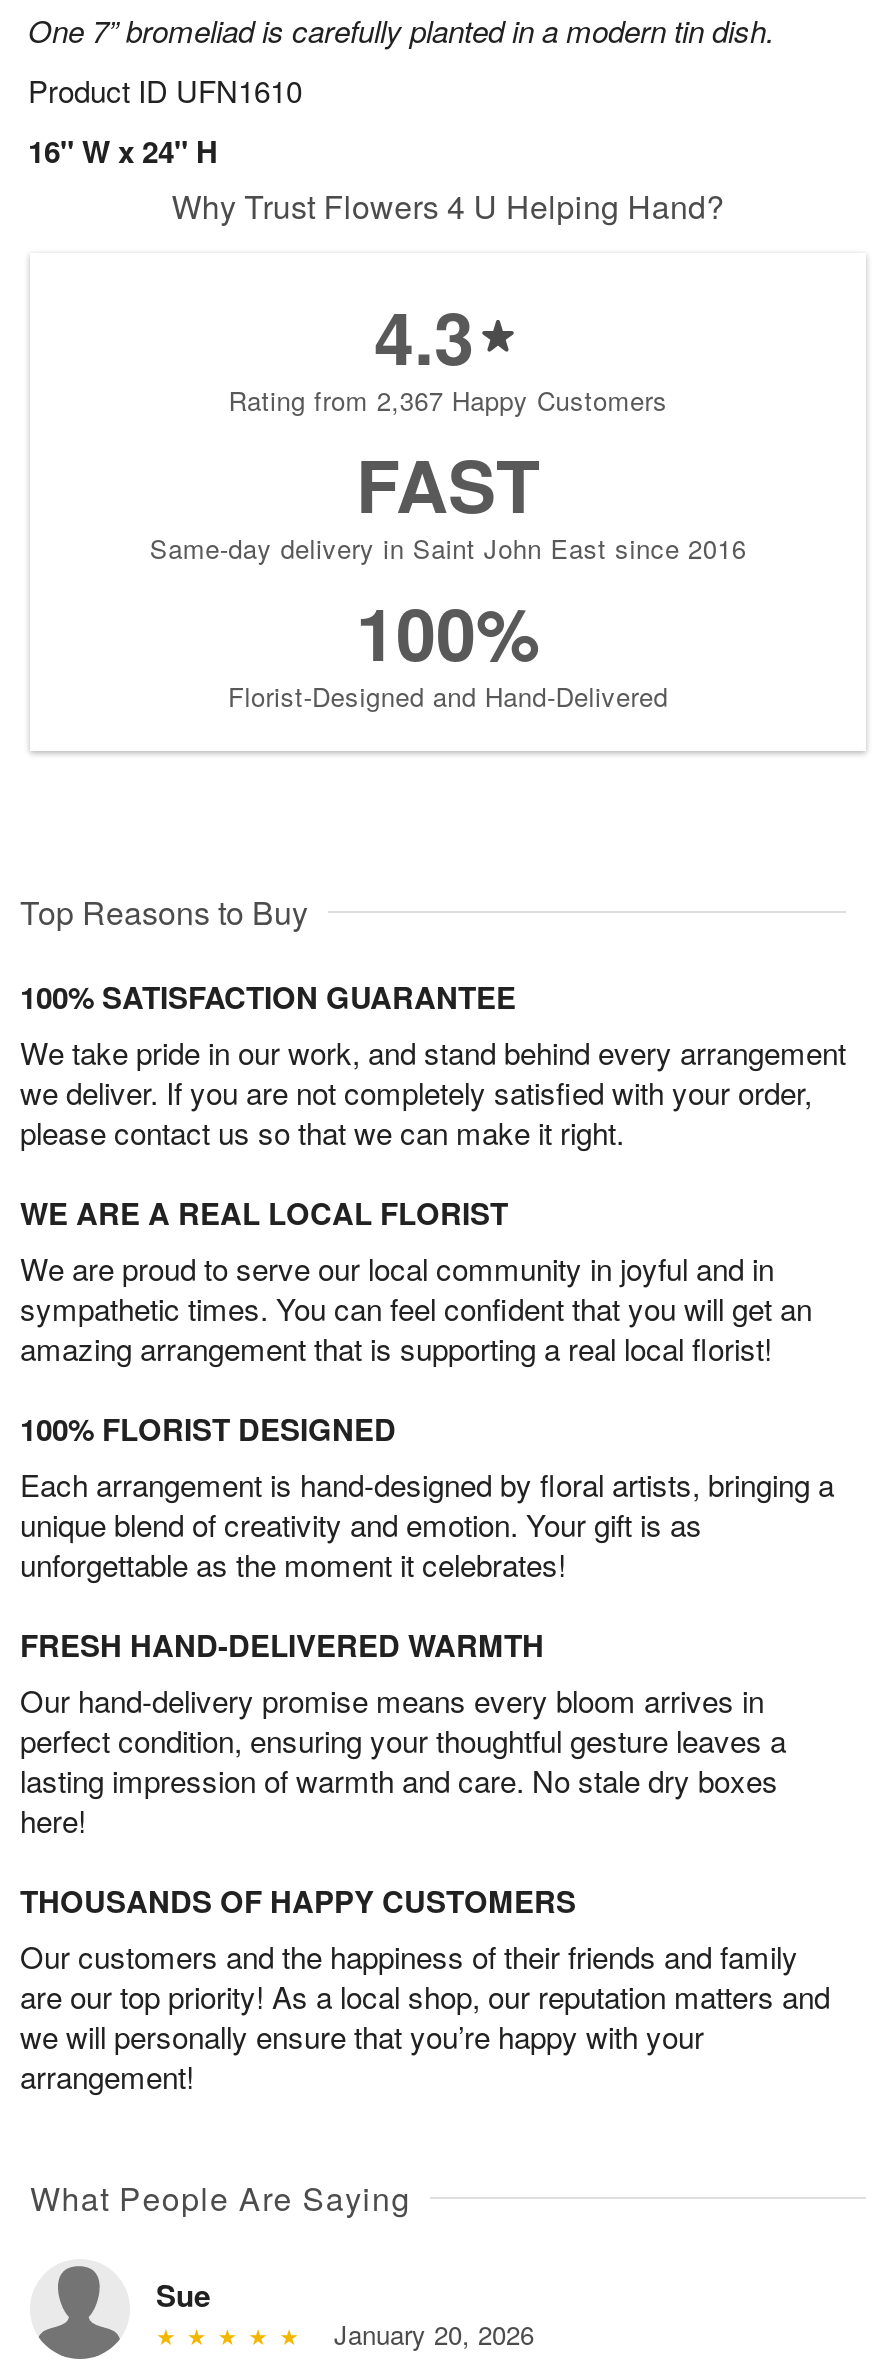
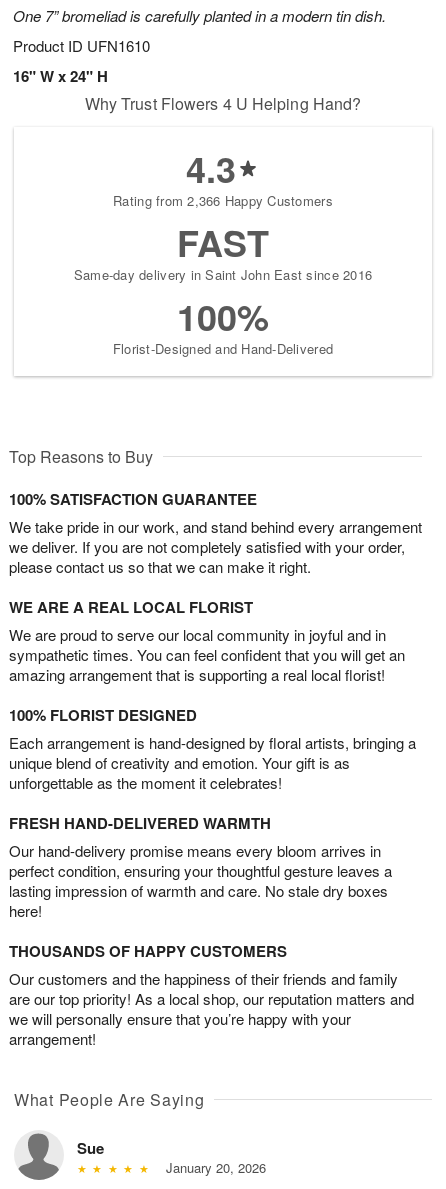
[228,382,668,420] Rating from 2,367 Happy Customers -> [113,191,333,210] Rating from 2,366 Happy Customers

